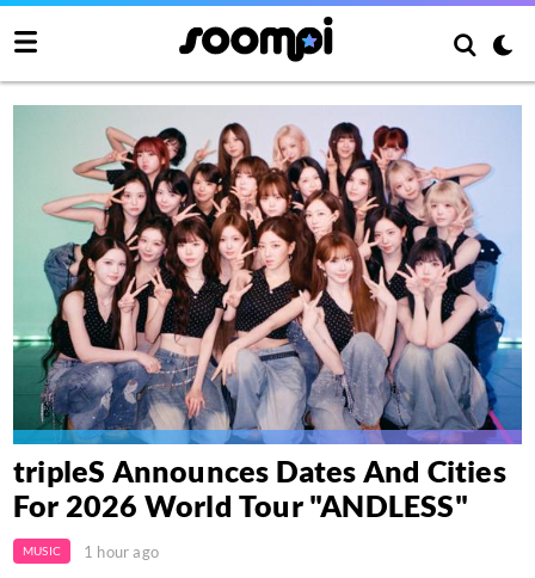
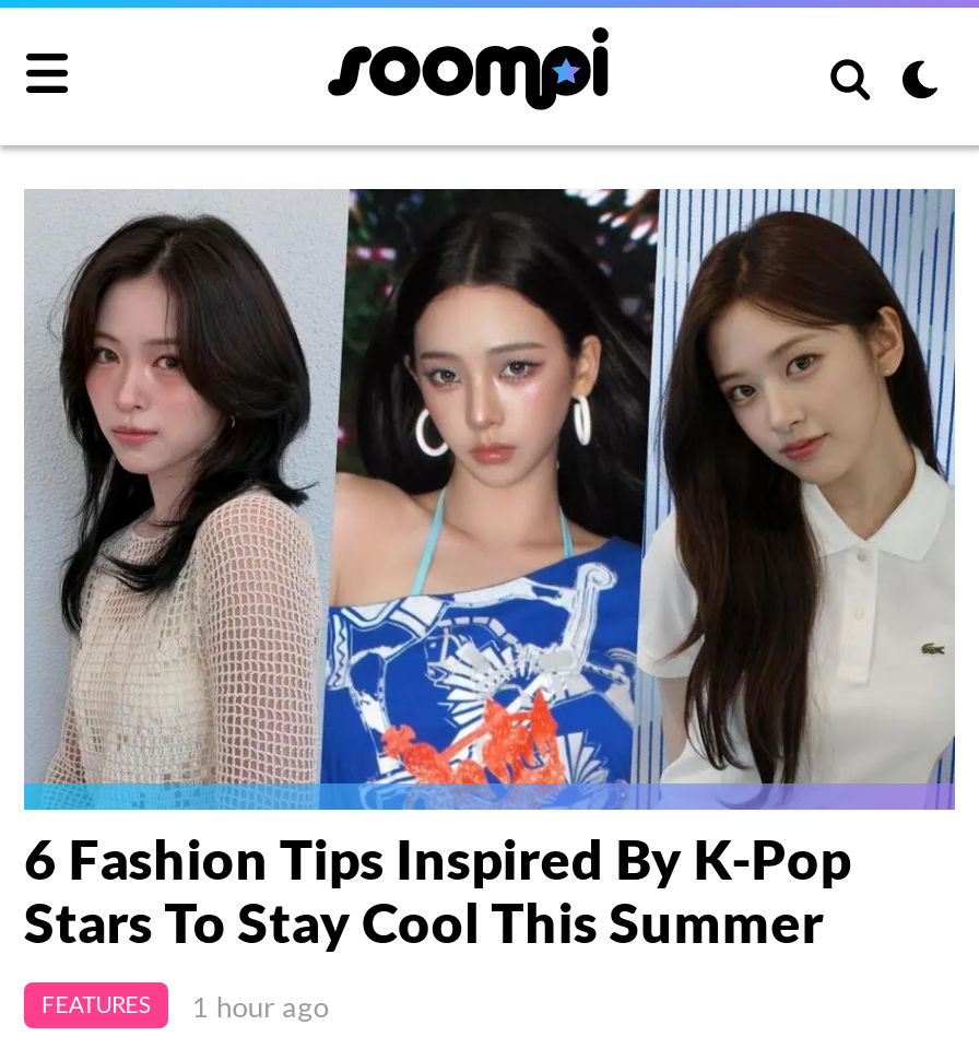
[13,105,523,523] [image] | tripleS Announces Dates And Cities | For 2026 World Tour "ANDLESS" -> [24,187,955,953] [image] | 6 Fashion Tips Inspired By K-Pop | Stars To Stay Cool This Summer
[23,543,61,557] MUSIC -> [42,990,150,1017] FEATURES

